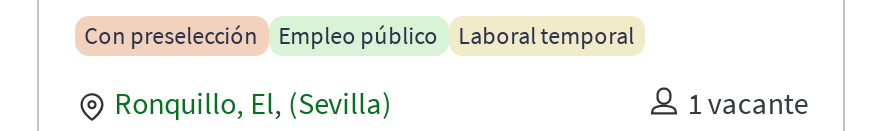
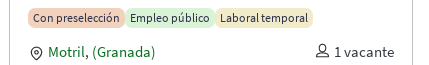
[114,85,392,123] Ronquillo, El, (Sevilla) -> [48,42,156,61] Motril, (Granada)

